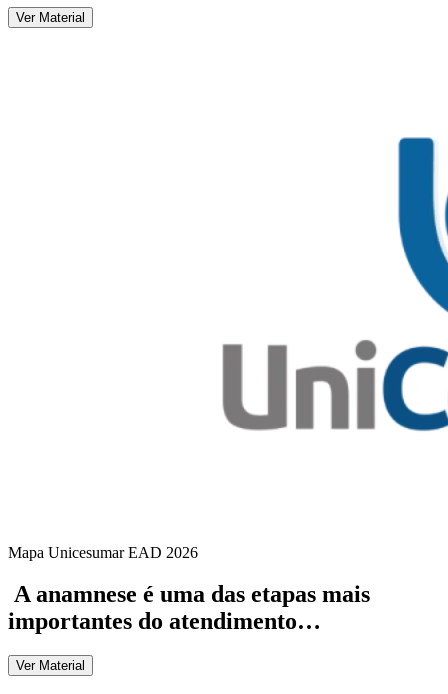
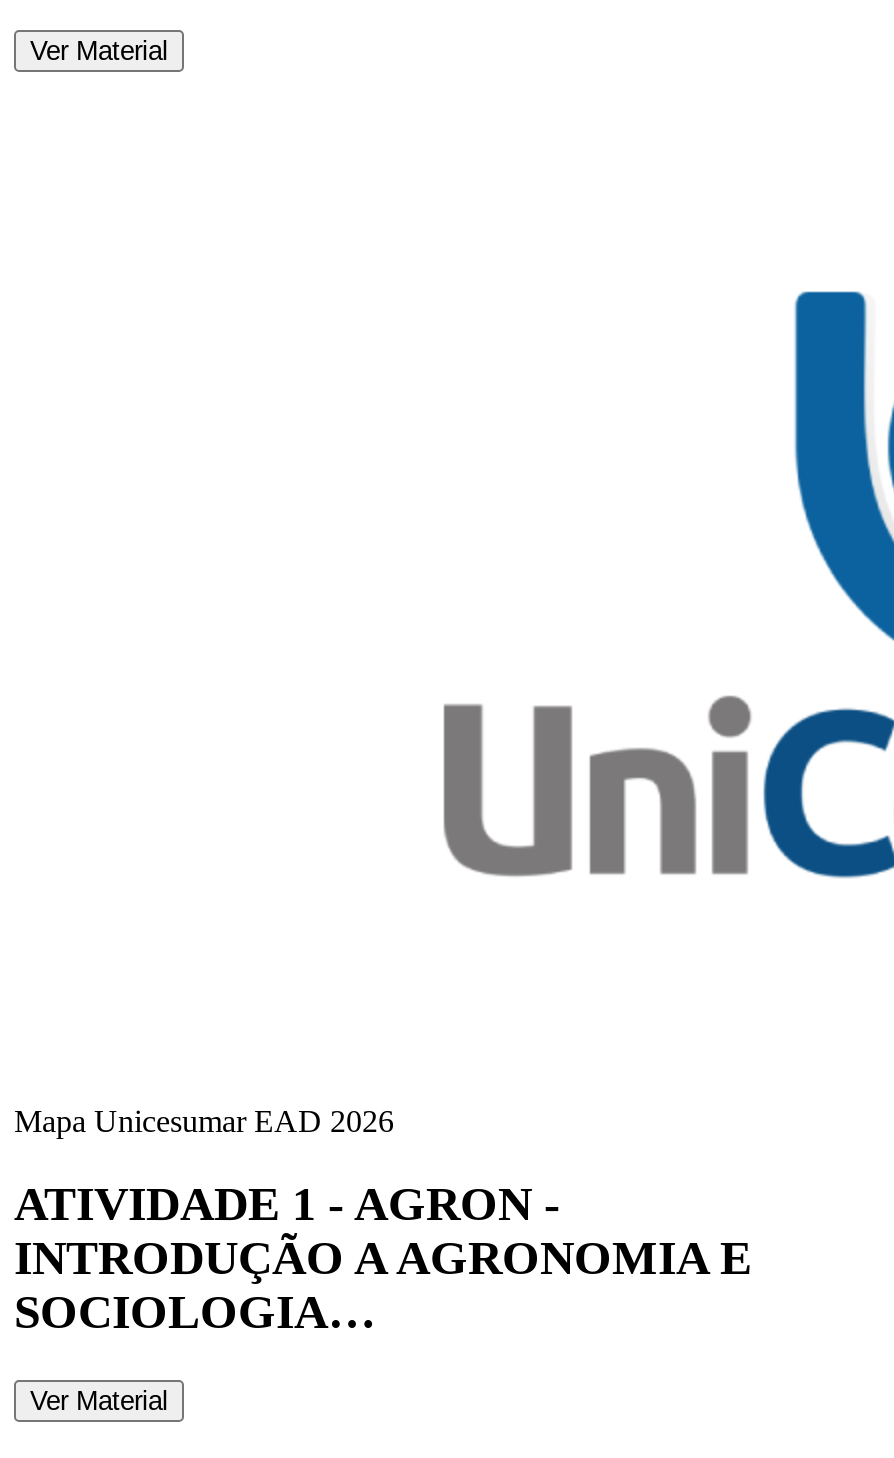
[8,581,370,634] A anamnese é uma das etapas mais | importantes do atendimento… -> [14,1179,752,1339] ATIVIDADE 1 - AGRON - | INTRODUÇÃO A AGRONOMIA E | SOCIOLOGIA…

